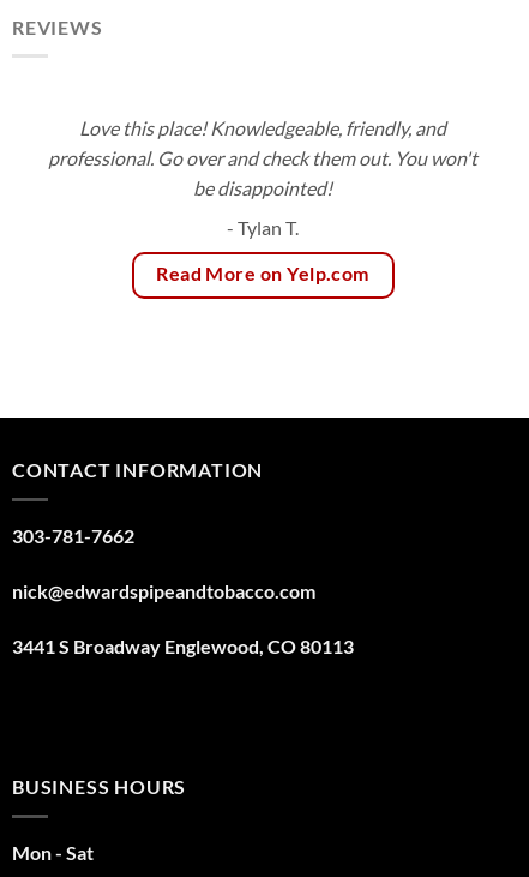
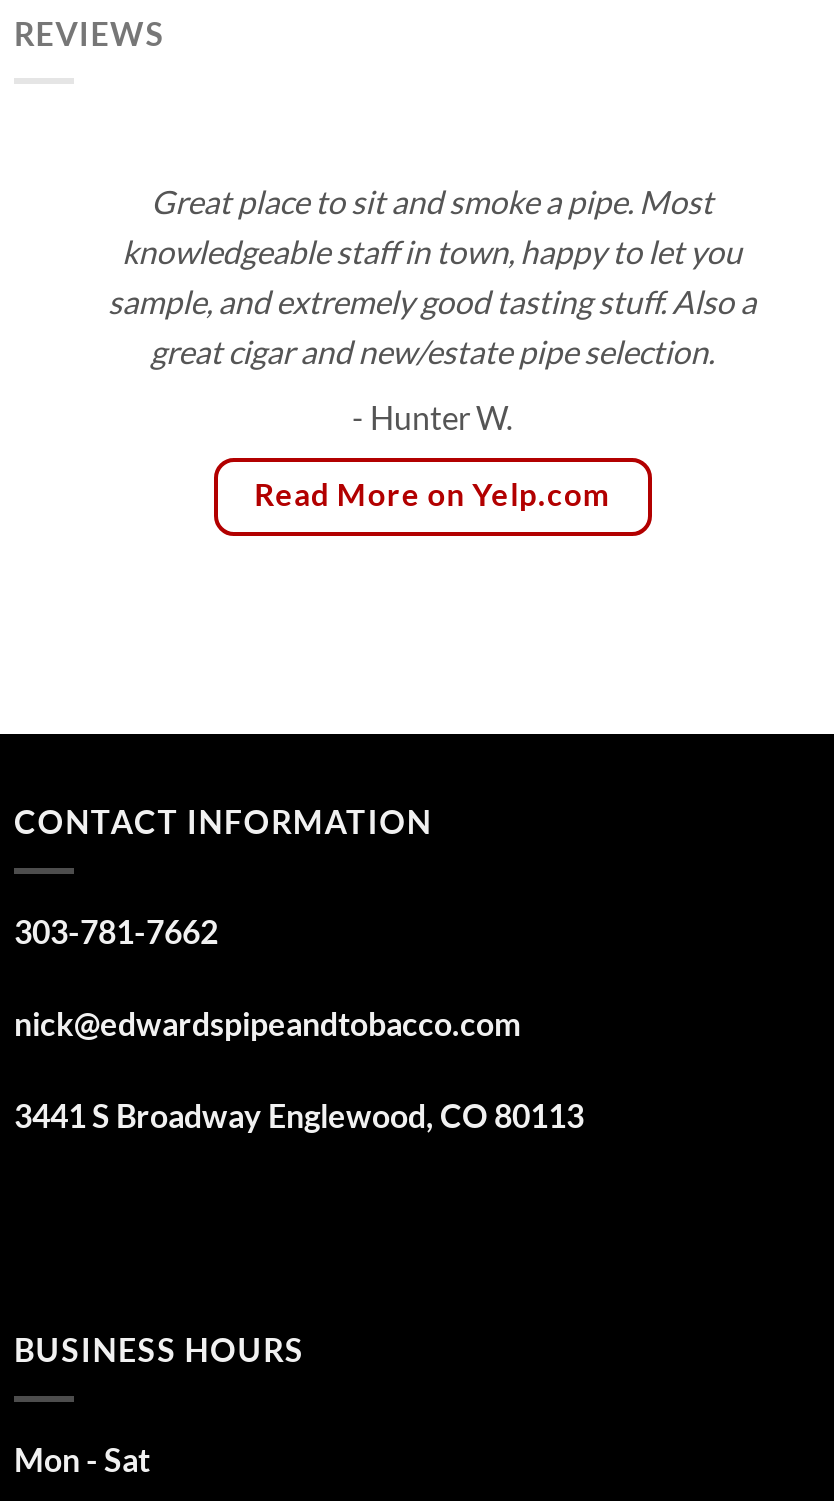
[48,117,477,199] Love this place! Knowledgeable, friendly, and | professional. Go over and check them out. You won't | be disappointed! -> [108,182,756,370] Great place to sit and smoke a pipe. Most | knowledgeable staff in town, happy to let you | sample, and extremely good tasting stuff. Also a | great cigar and new/estate pipe selection.
[227,216,299,239] - Tylan T. -> [352,398,512,436] - Hunter W.

